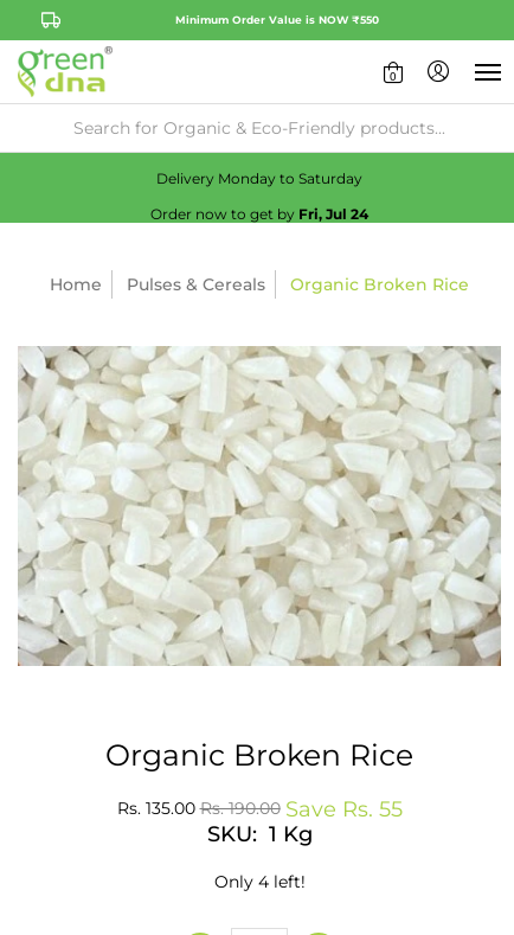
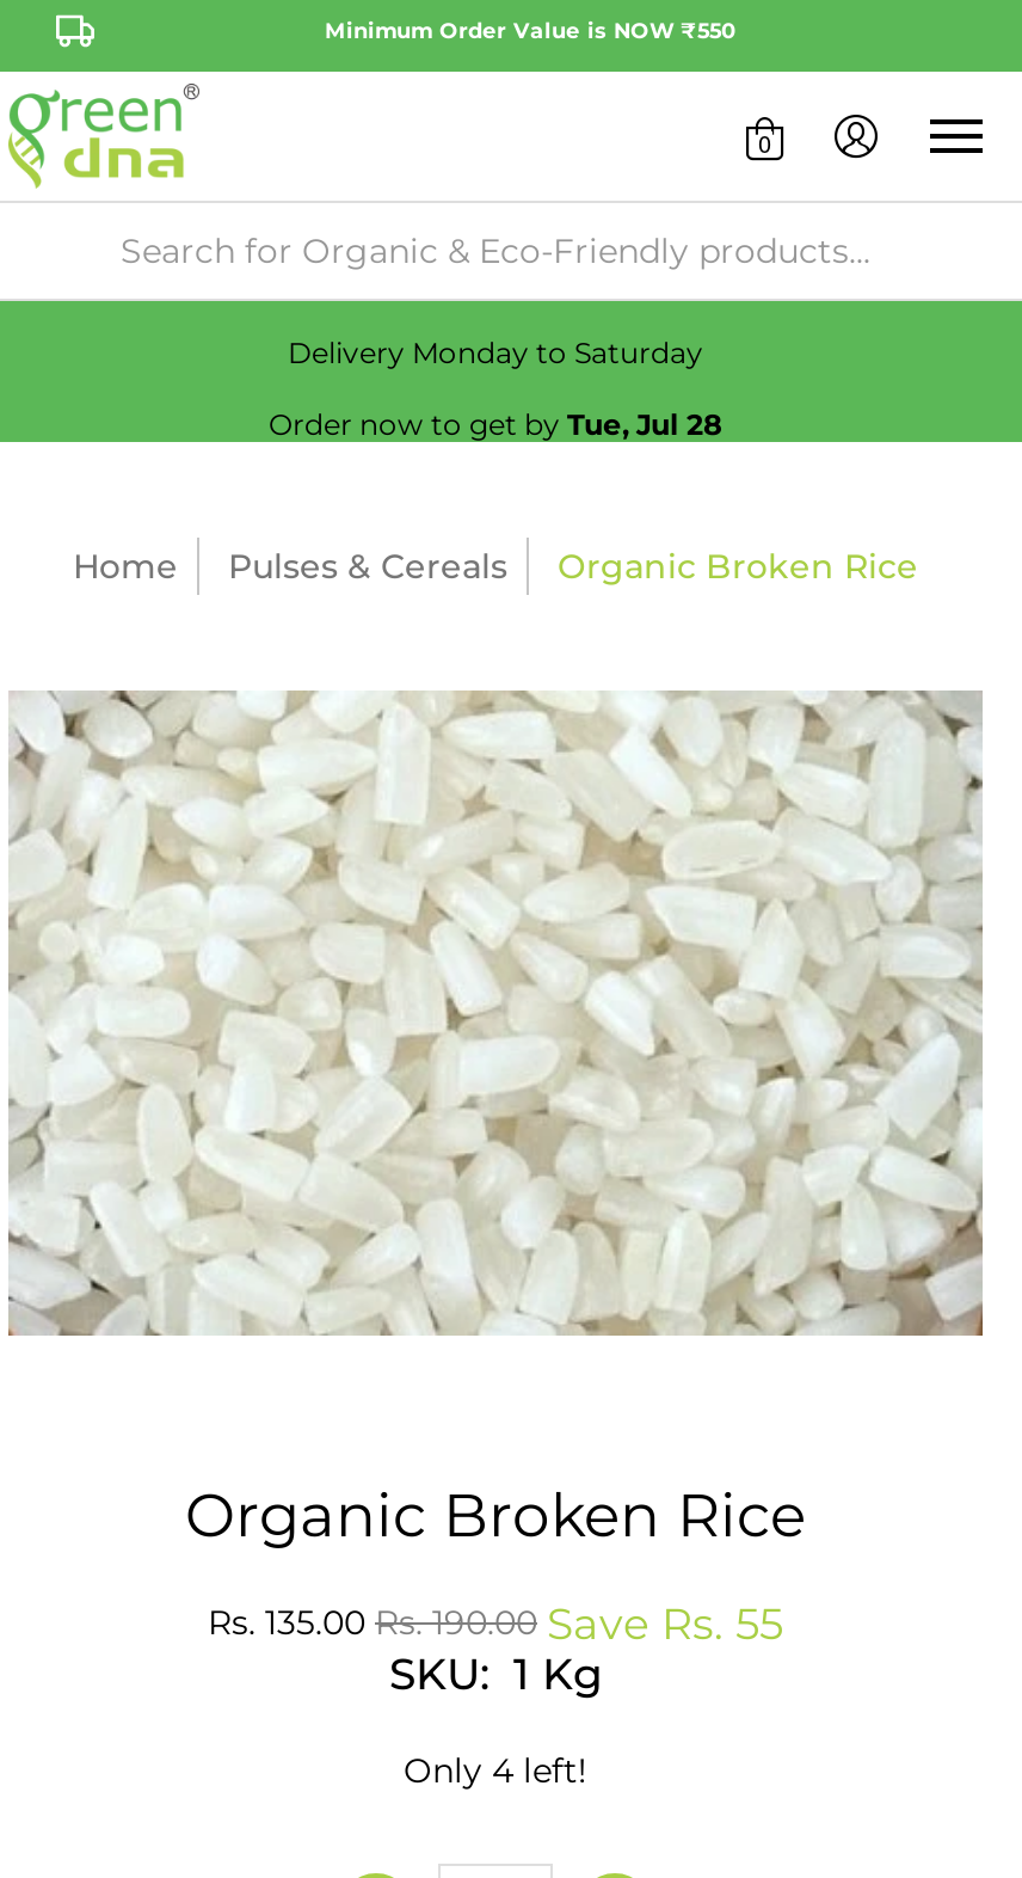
[150,205,368,223] Order now to get by Fri, Jul 24 -> [269,406,722,442] Order now to get by Tue, Jul 28

